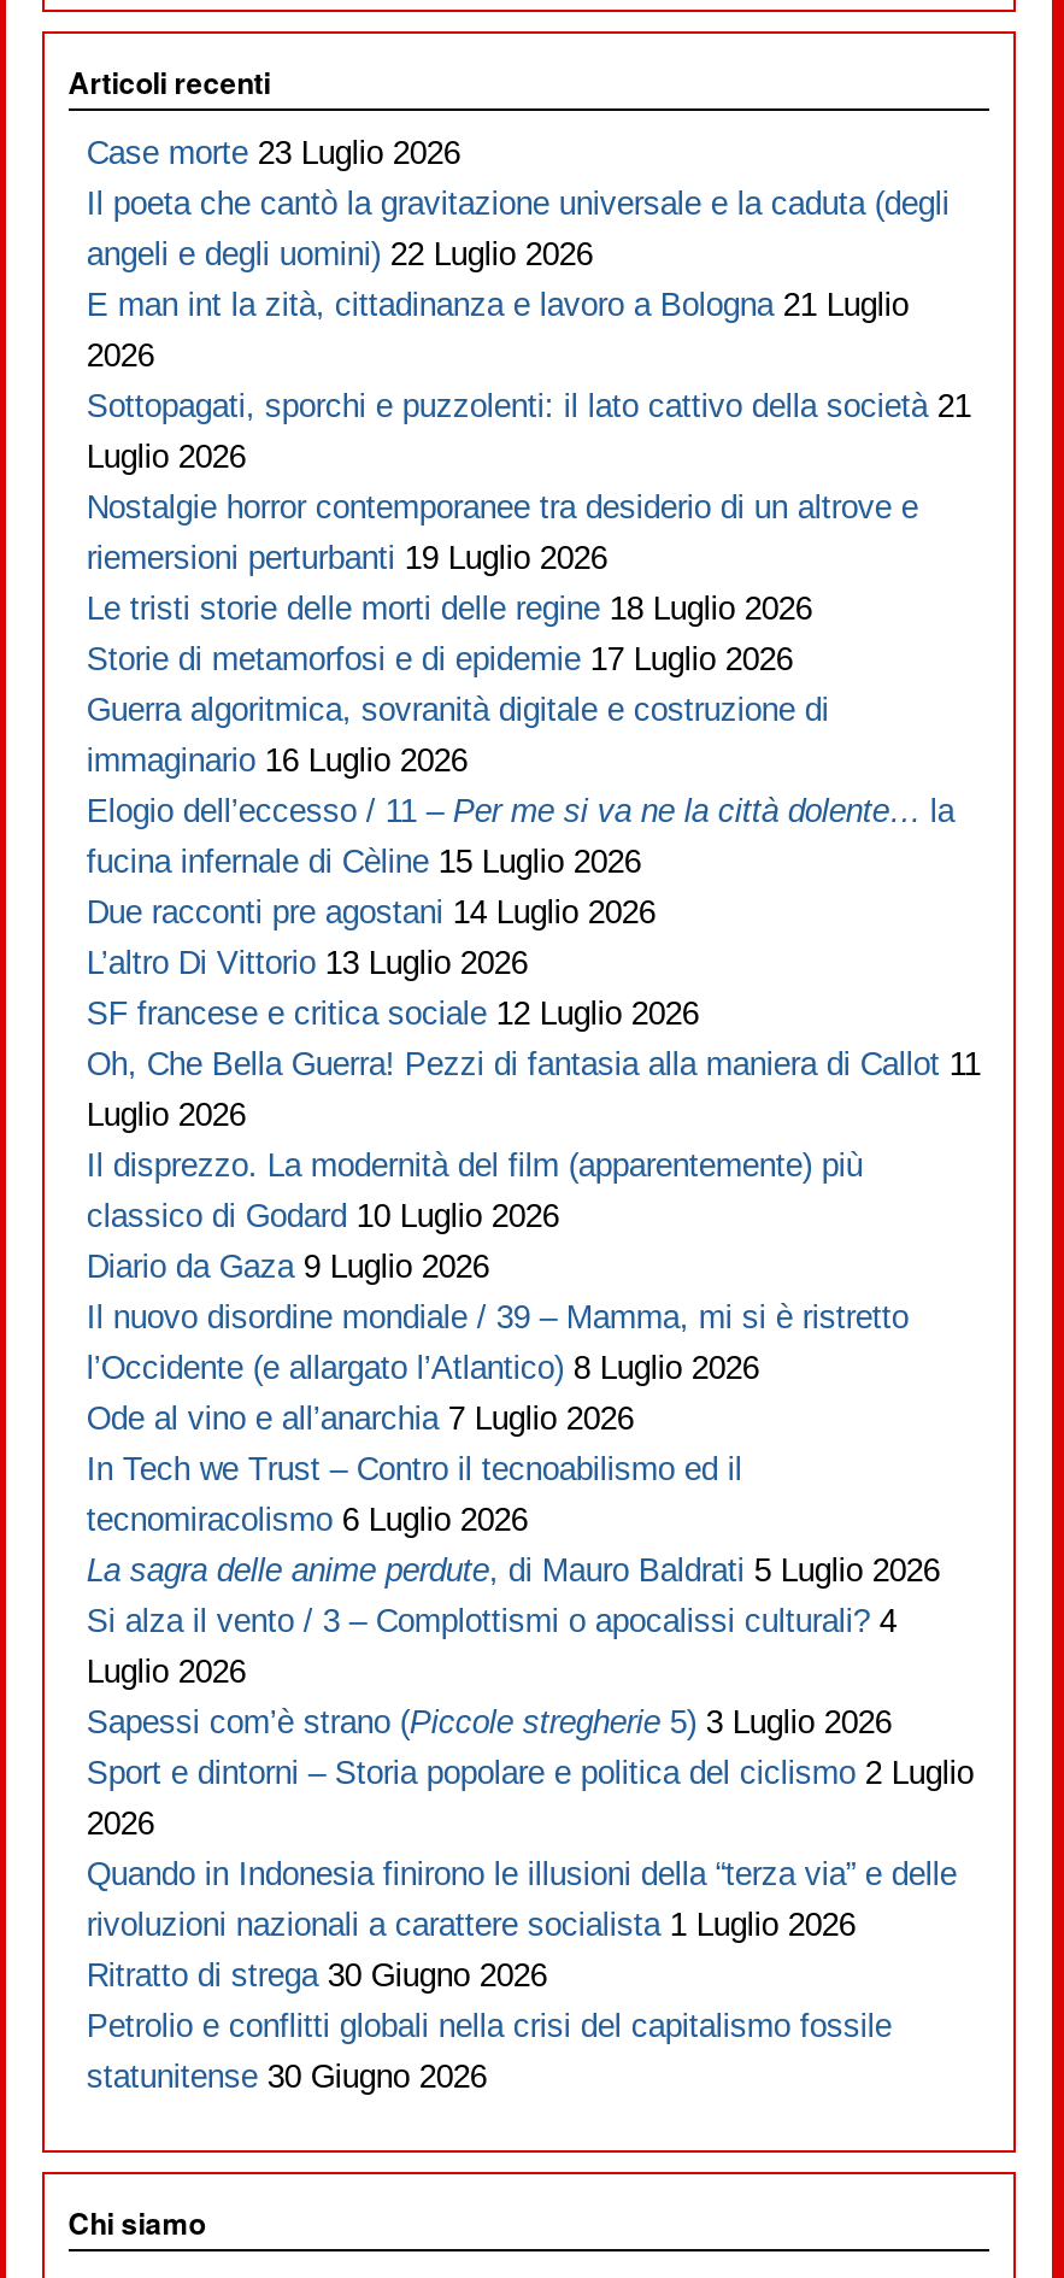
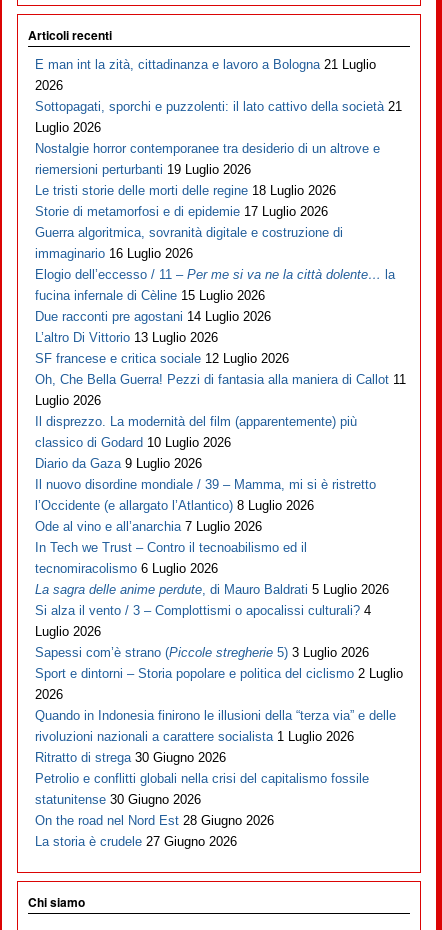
[86,136,949,273] Case morte 23 Luglio 2026 | Il poeta che cantò la gravitazione universale e la caduta (degli | angeli e degli uomini) 22 Luglio 2026 -> none
moved [86,288,980,2096] -> [35,57,406,807]: E man int la zità, cittadinanza e lavoro a Bologna 21 Luglio | 2026 | Sottopagati, sporchi e puzzolenti: il lato cattivo della società 21 | ... | Petrolio e conflitti globali nella crisi del capitalismo fossile | statunitense 30 Giugno 2026
none -> [35,813,274,849] On the road nel Nord Est 28 Giugno 2026 | La storia è crudele 27 Giugno 2026

